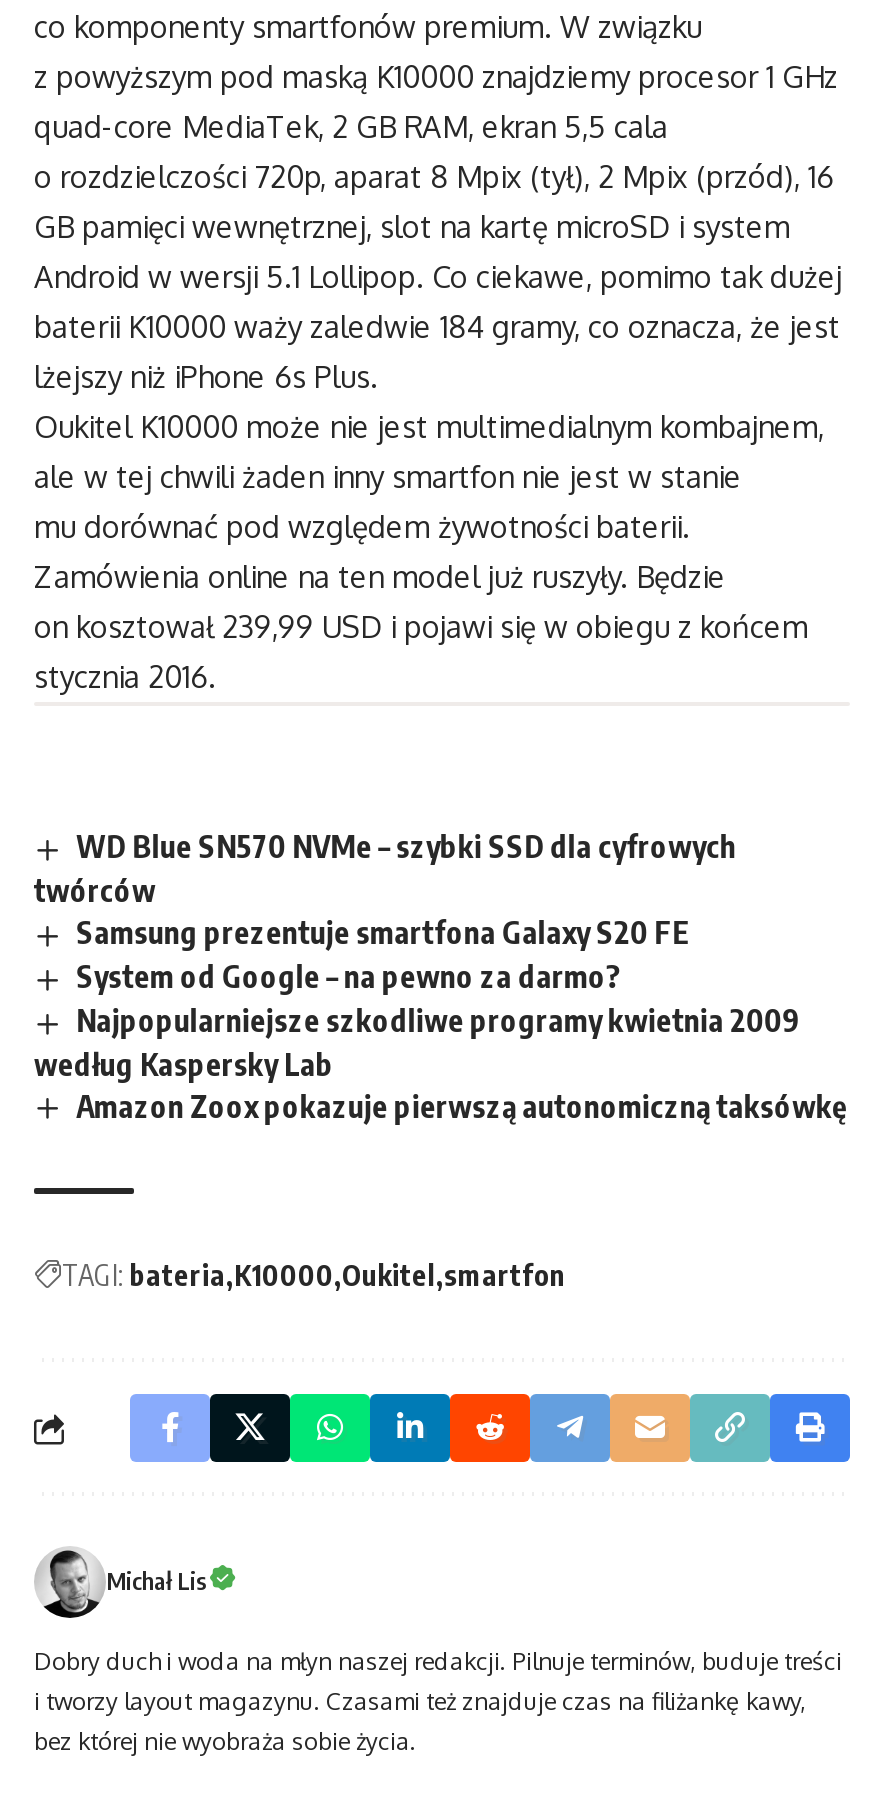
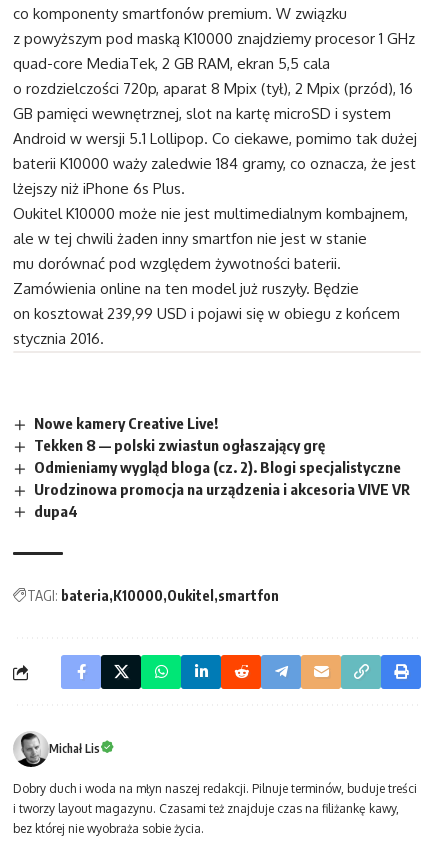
[34,828,846,1123] WD Blue SN570 NVMe – szybki SSD dla cyfrowych | twórców | Samsung prezentuje smartfona Galaxy S20 FE | System od Google – na pewno za darmo? | Najpopularniejsze szkodliwe programy kwietnia 2009 | według Kaspersky Lab | Amazon Zoox pokazuje pierwszą autonomiczną taksówkę -> [34,414,410,520] Nowe kamery Creative Live! | Tekken 8 — polski zwiastun ogłaszający grę | Odmieniamy wygląd bloga (cz. 2). Blogi specjalistyczne | Urodzinowa promocja na urządzenia i akcesoria VIVE VR | dupa4

